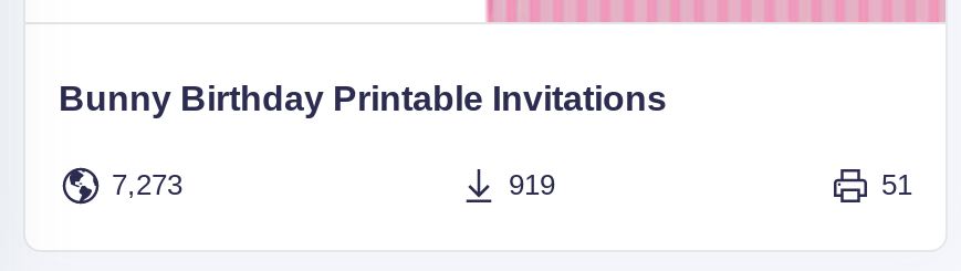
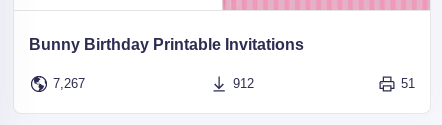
[112,167,182,200] 7,273 -> [53,76,85,91] 7,267
[509,167,555,200] 919 -> [232,76,253,91] 912

